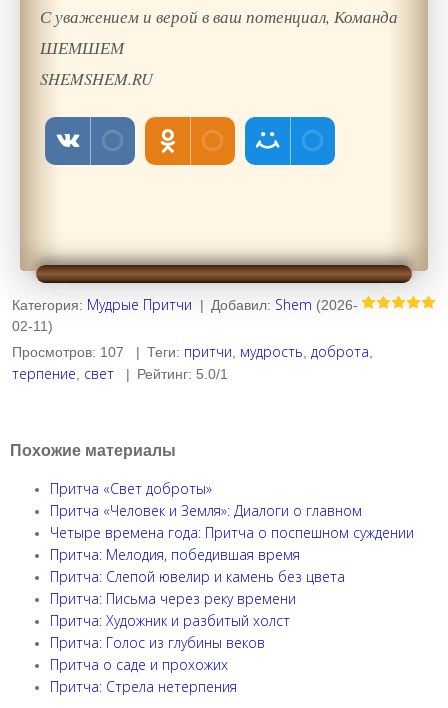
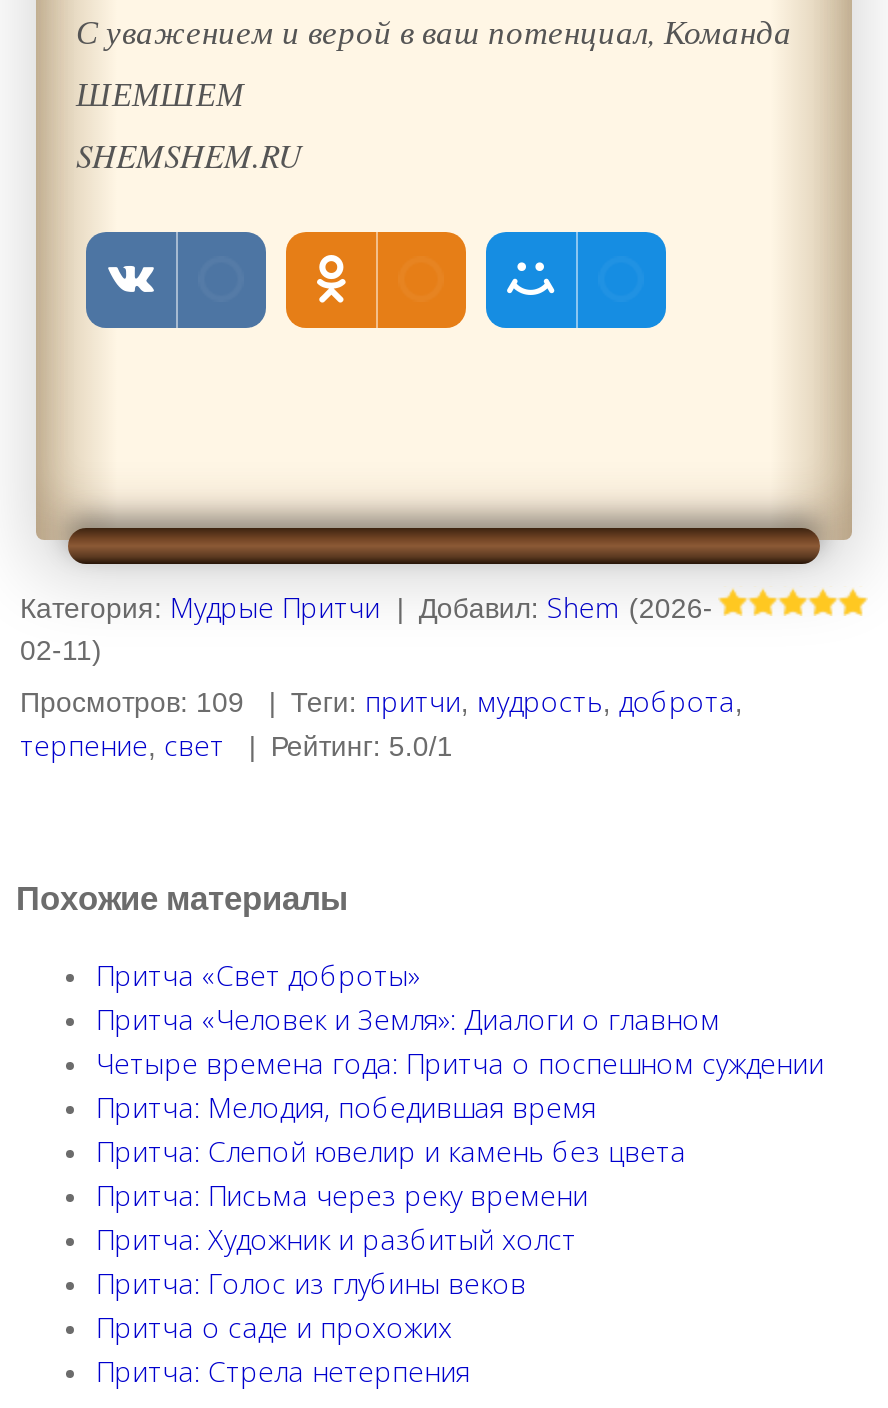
[12,344,124,360] Просмотров: 107 -> [20,685,244,717] Просмотров: 109

